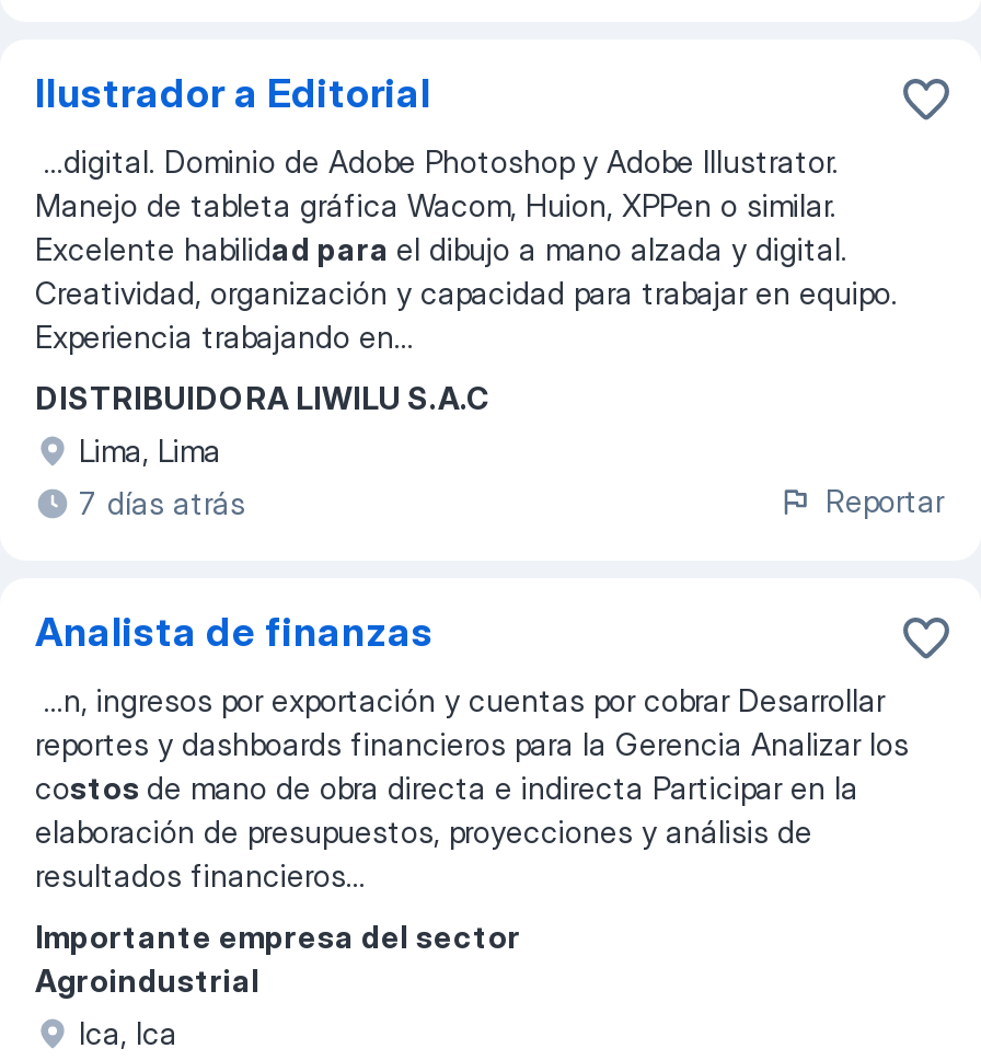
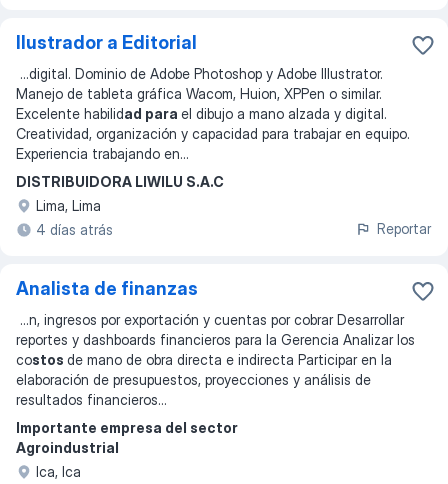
[79,484,245,521] 7 días atrás -> [36,221,113,238] 4 días atrás

